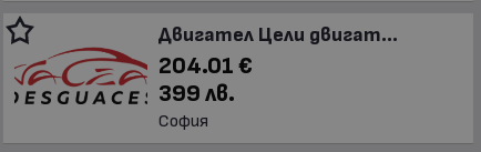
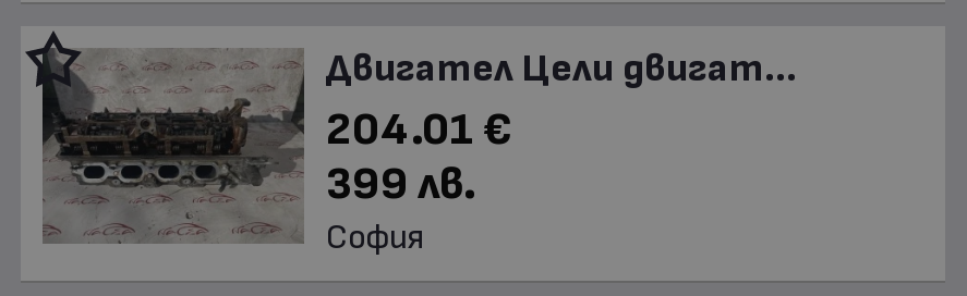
[13,23,149,124] [image] -> [40,48,306,246] [image]

